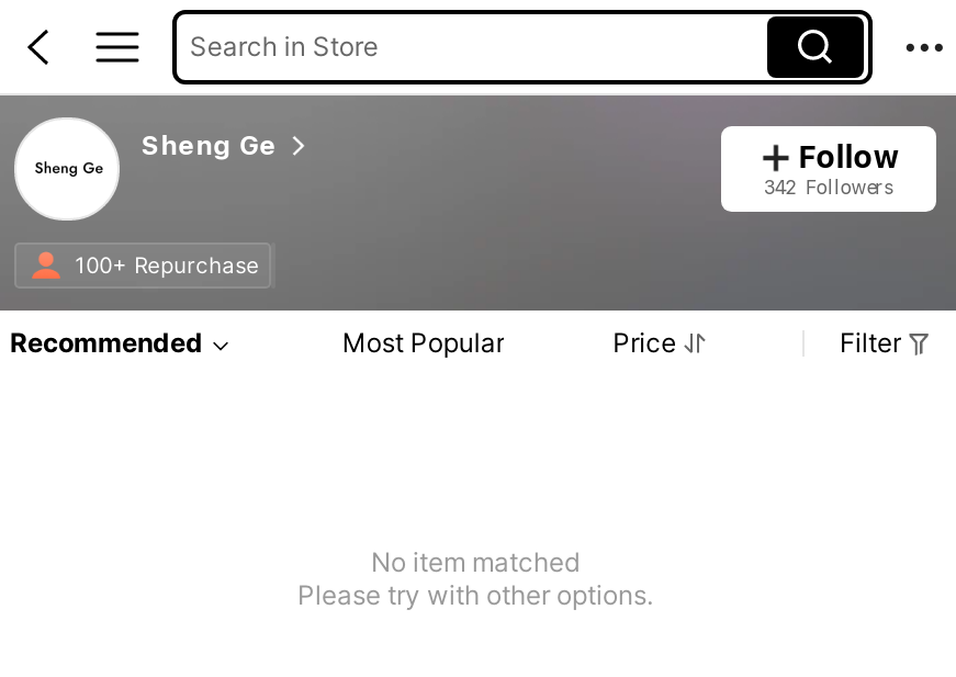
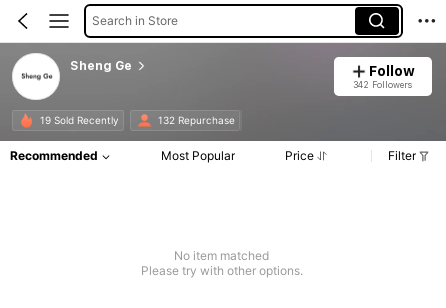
[75,251,259,278] 100+ Repurchase -> [40,114,235,126] 19 Sold Recently | 132 Repurchase

